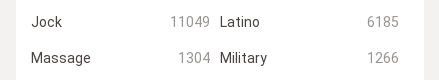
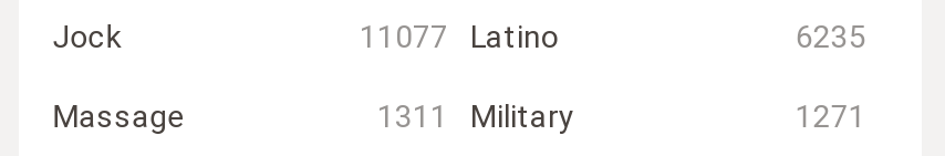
[170,14,260,30] 11049 Latino -> [360,19,559,54] 11077 Latino
[367,14,399,30] 6185 -> [795,19,866,54] 6235
[178,50,267,66] 1304 Military -> [377,99,574,135] 1311 Military
[367,50,399,66] 1266 -> [795,99,866,135] 1271

